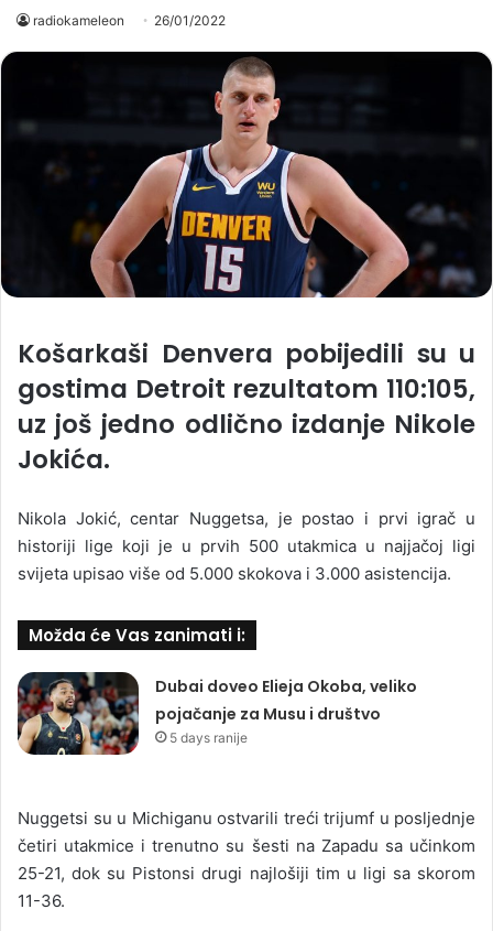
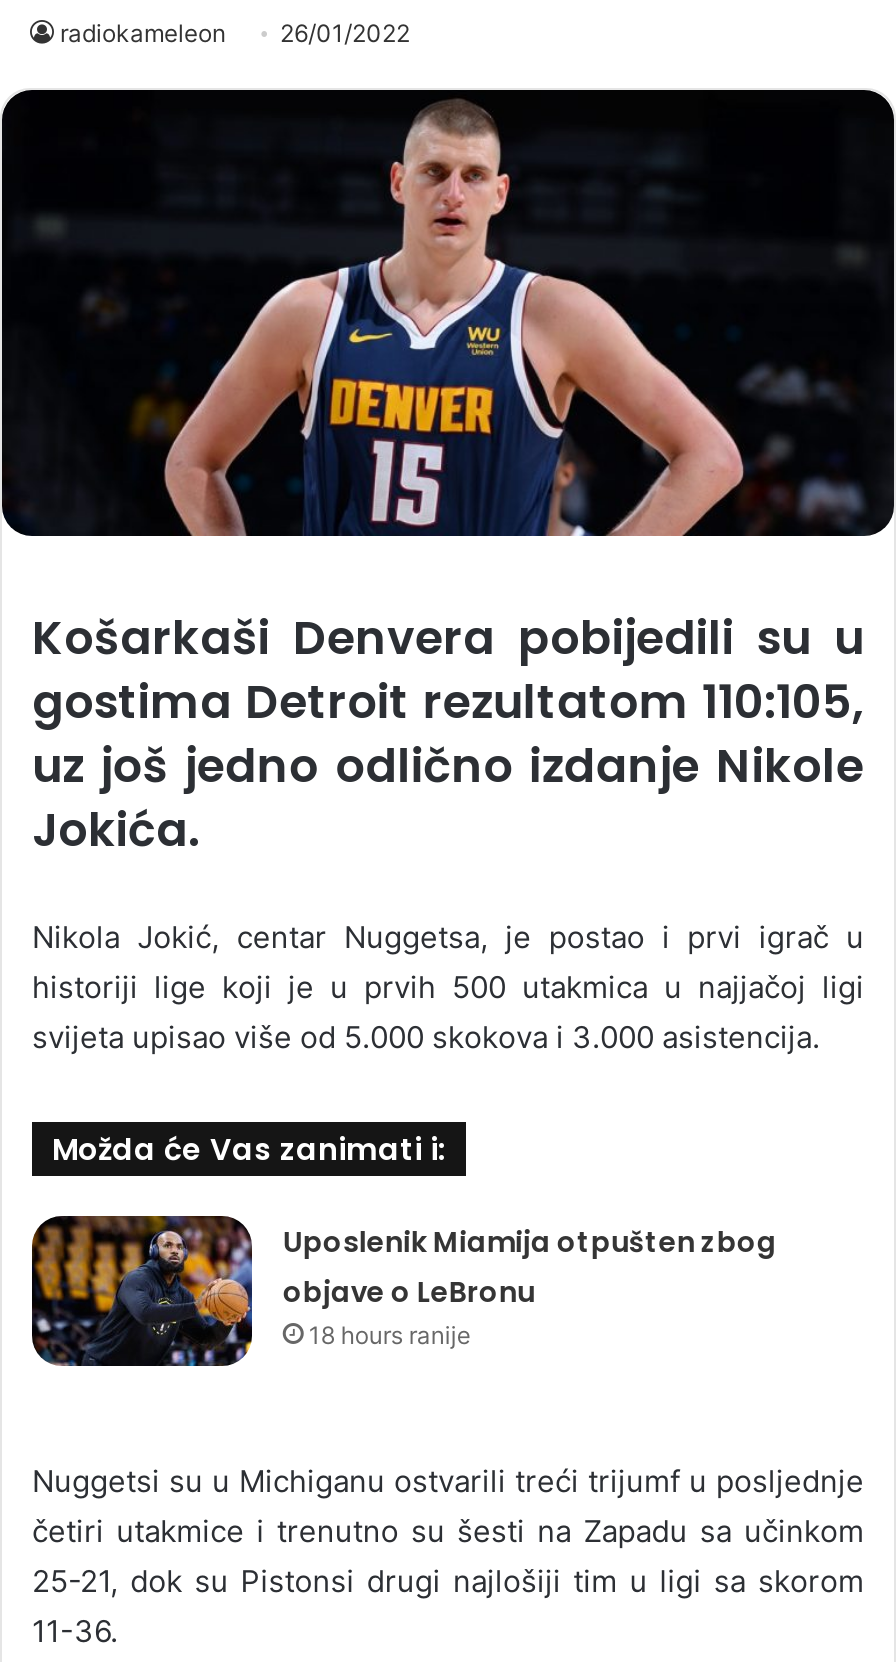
[17,671,417,756] [image] | Dubai doveo Elieja Okoba, veliko | pojačanje za Musu i društvo | 5 days ranije -> [30,1213,777,1367] [image] | Uposlenik Miamija otpušten zbog | objave o LeBronu | 18 hours ranije

